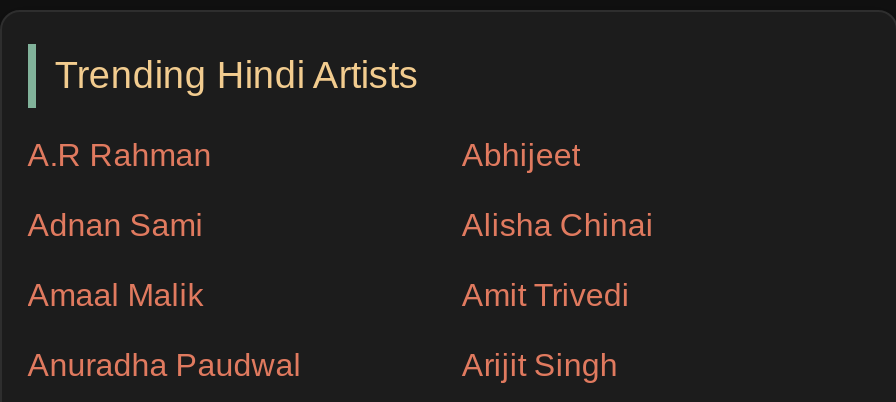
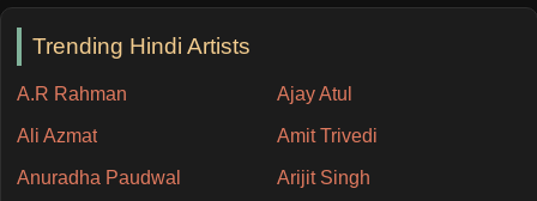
[28,137,654,311] Abhijeet | Adnan Sami | Alisha Chinai | Amaal Malik -> [17,83,352,145] Ajay Atul | Ali Azmat

